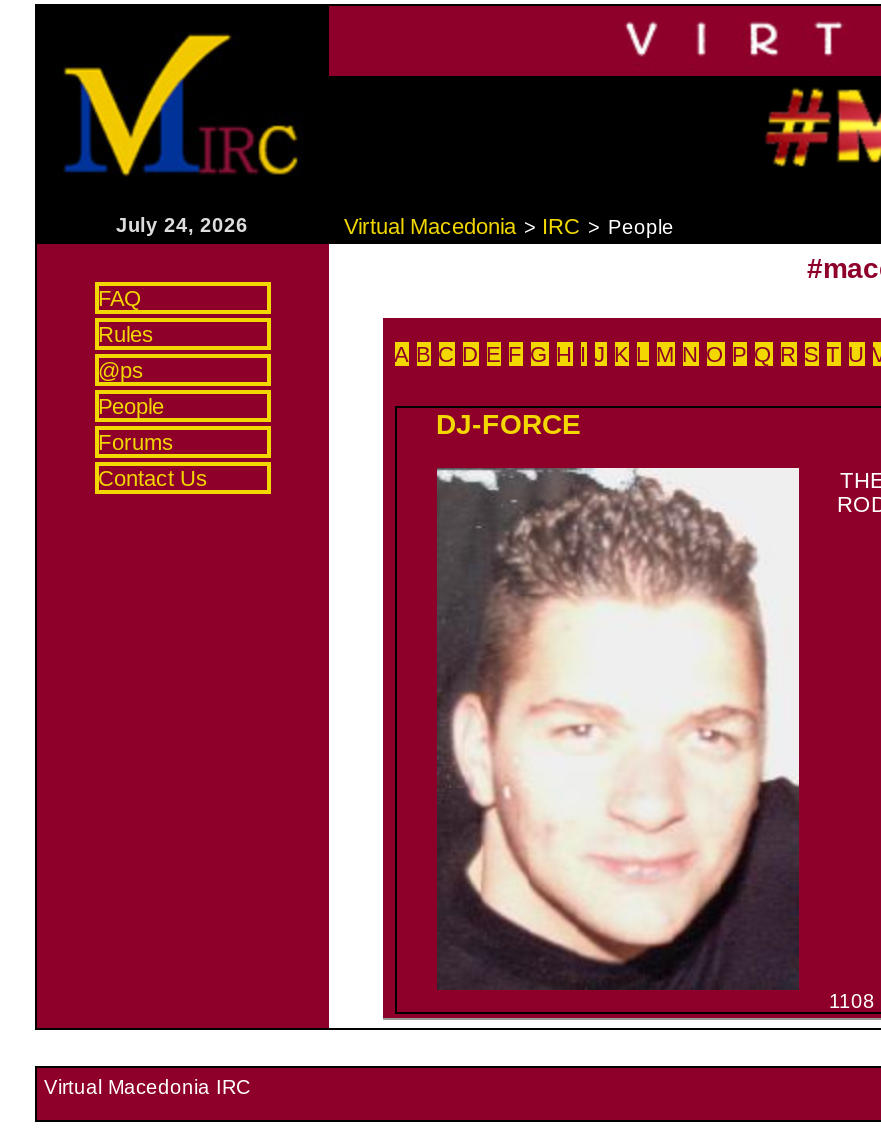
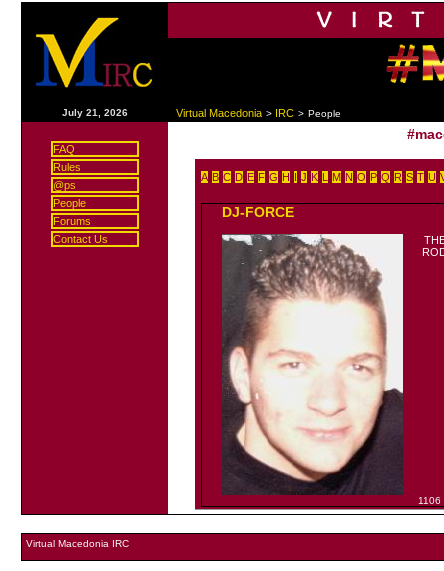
[116,214,248,236] July 24, 2026 -> [61,107,127,118] July 21, 2026
[829,990,875,1012] 1108 -> [418,495,441,506] 1106

